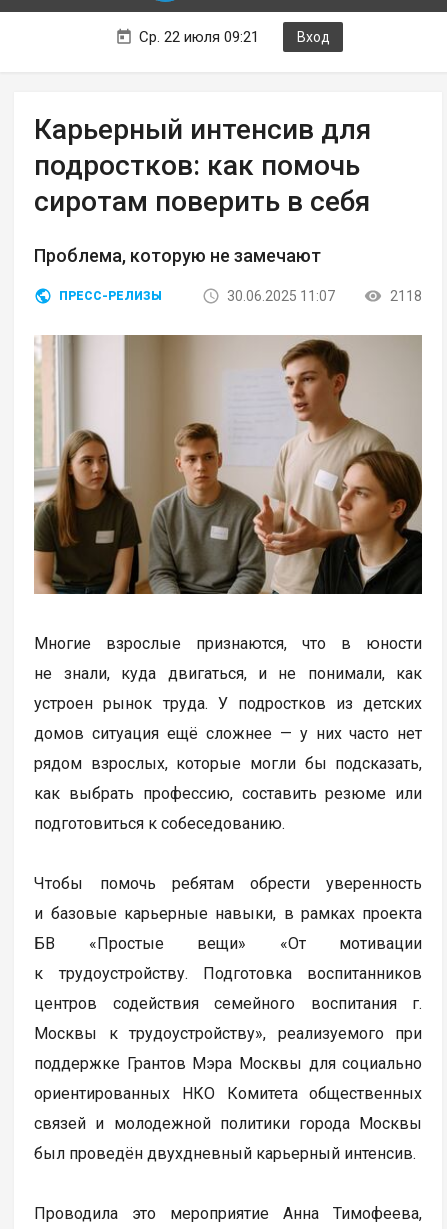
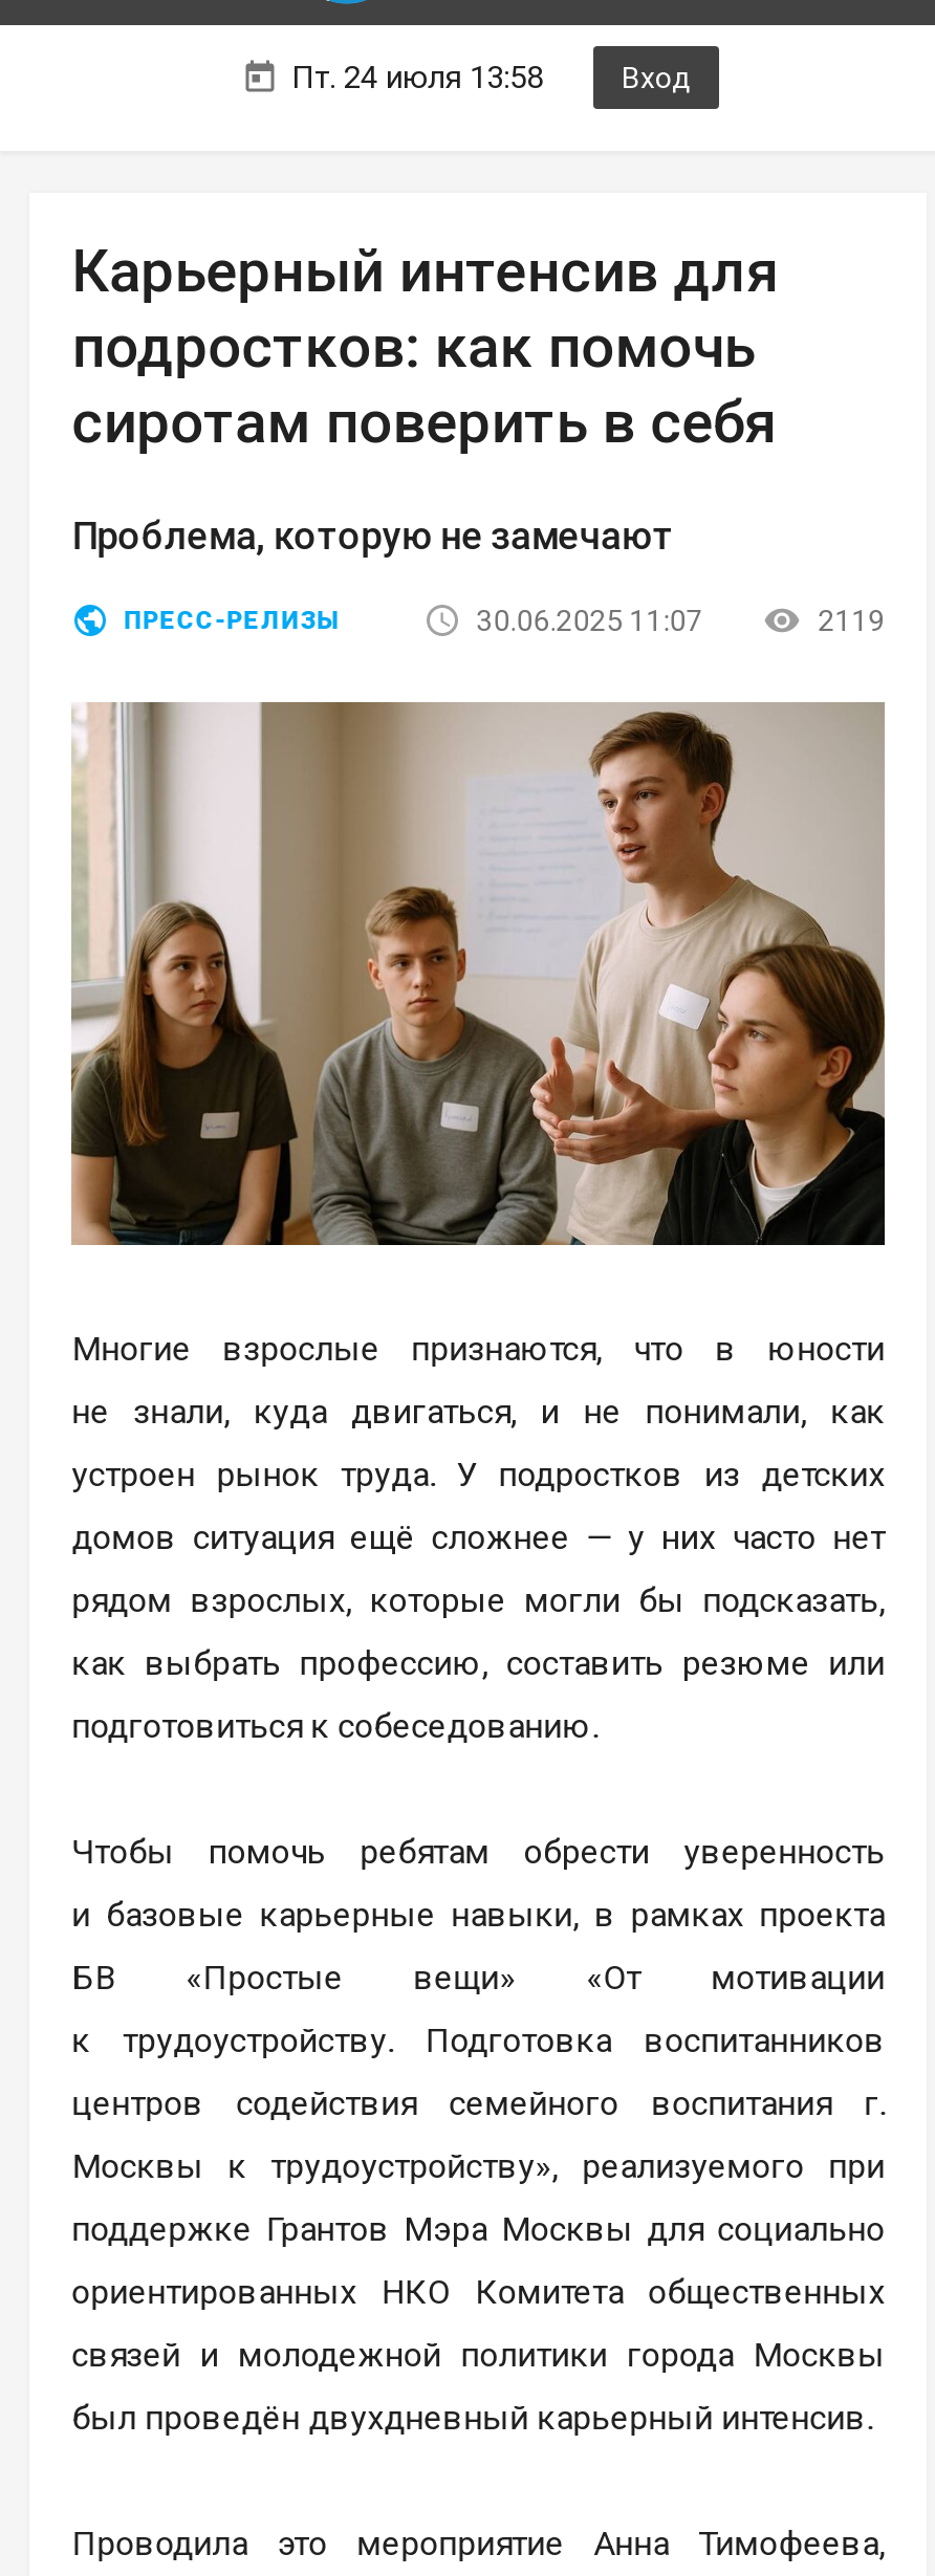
[139,28,259,46] Ср. 22 июля 09:21 -> [291,59,543,97] Пт. 24 июля 13:58
[390,288,422,304] 2118 -> [818,604,885,638] 2119

